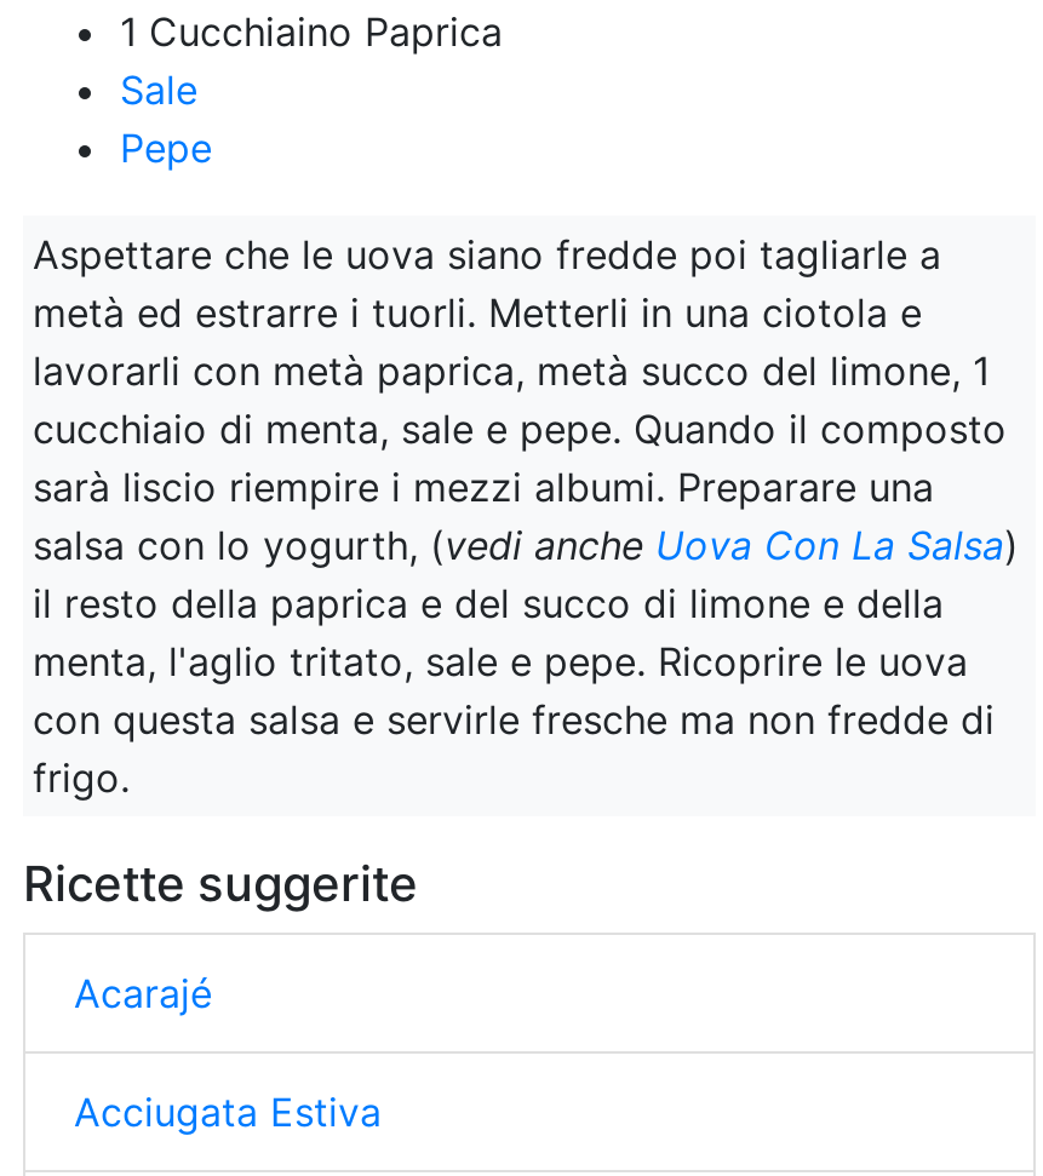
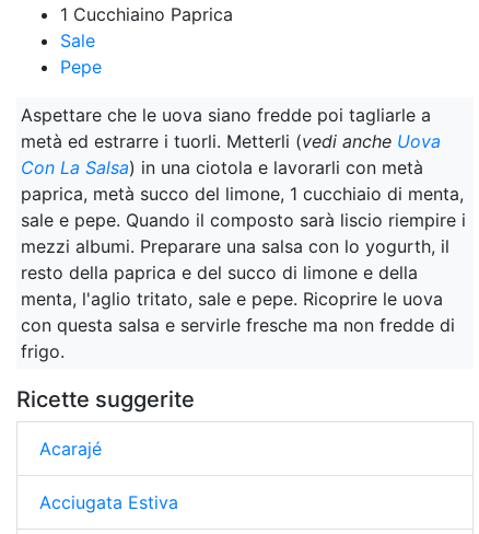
[33,287,1019,626] metà ed estrarre i tuorli. Metterli in una ciotola e | lavorarli con metà paprica, metà succo del limone, 1 | cucchiaio di menta, sale e pepe. Quando il composto | sarà liscio riempire i mezzi albumi. Preparare una | salsa con lo yogurth, (vedi anche Uova Con La Salsa) | il resto della paprica e del succo di limone e della -> [21,130,466,283] metà ed estrarre i tuorli. Metterli (vedi anche Uova | Con La Salsa) in una ciotola e lavorarli con metà | paprica, metà succo del limone, 1 cucchiaio di menta, | sale e pepe. Quando il composto sarà liscio riempire i | mezzi albumi. Preparare una salsa con lo yogurth, il | resto della paprica e del succo di limone e della

